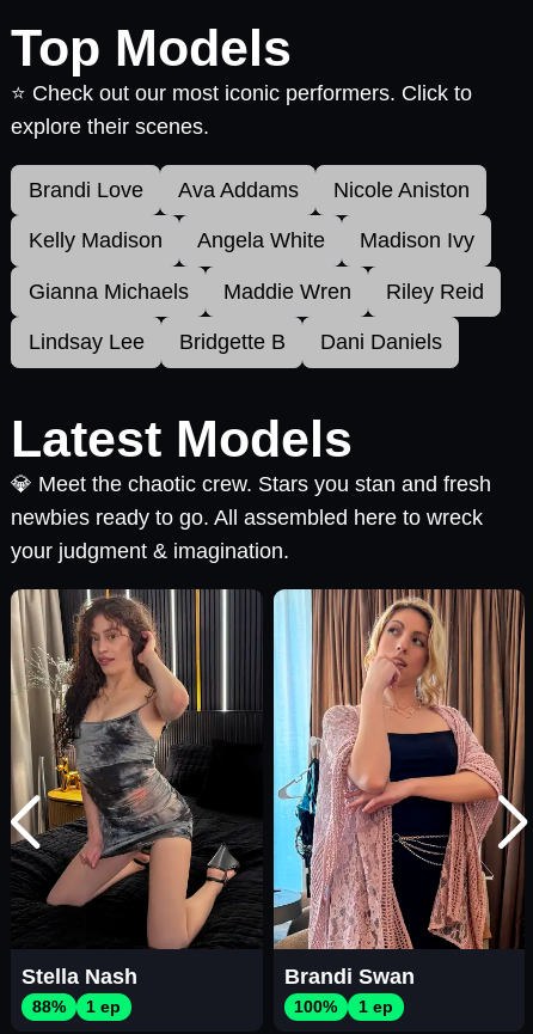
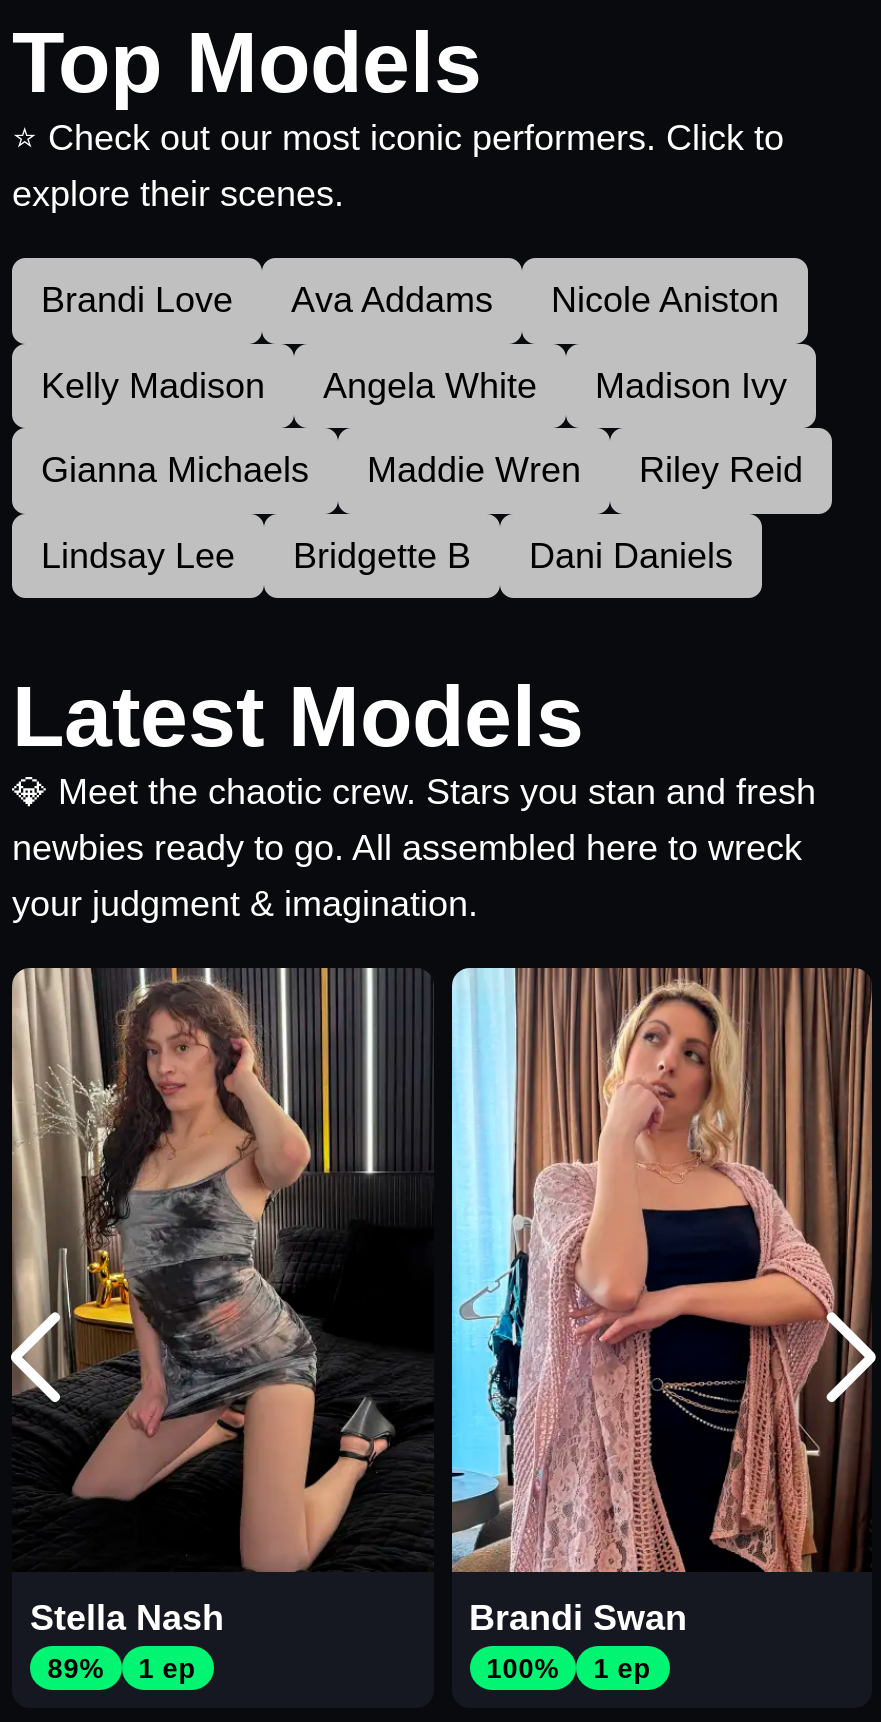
[32,998,121,1016] 88% 1 ep -> [48,1653,197,1683] 89% 1 ep

